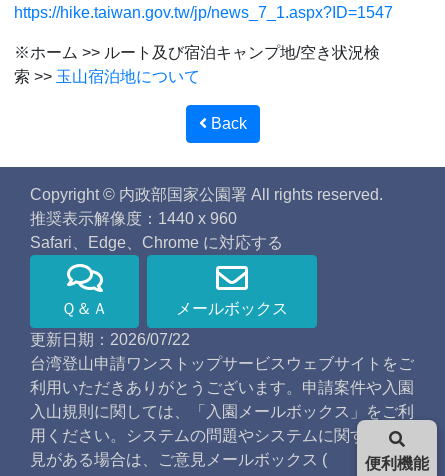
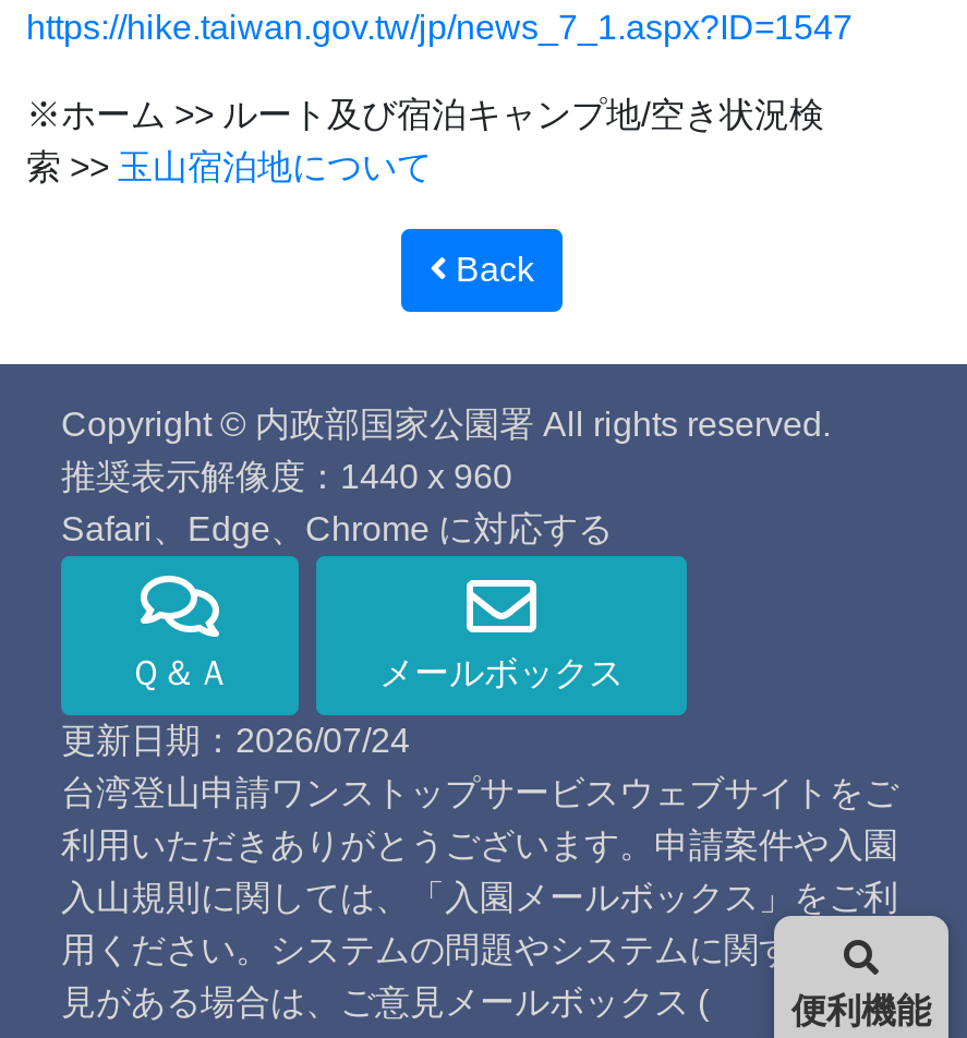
[30,331,190,348] 更新日期：2026/07/22 -> [61,721,410,758] 更新日期：2026/07/24

